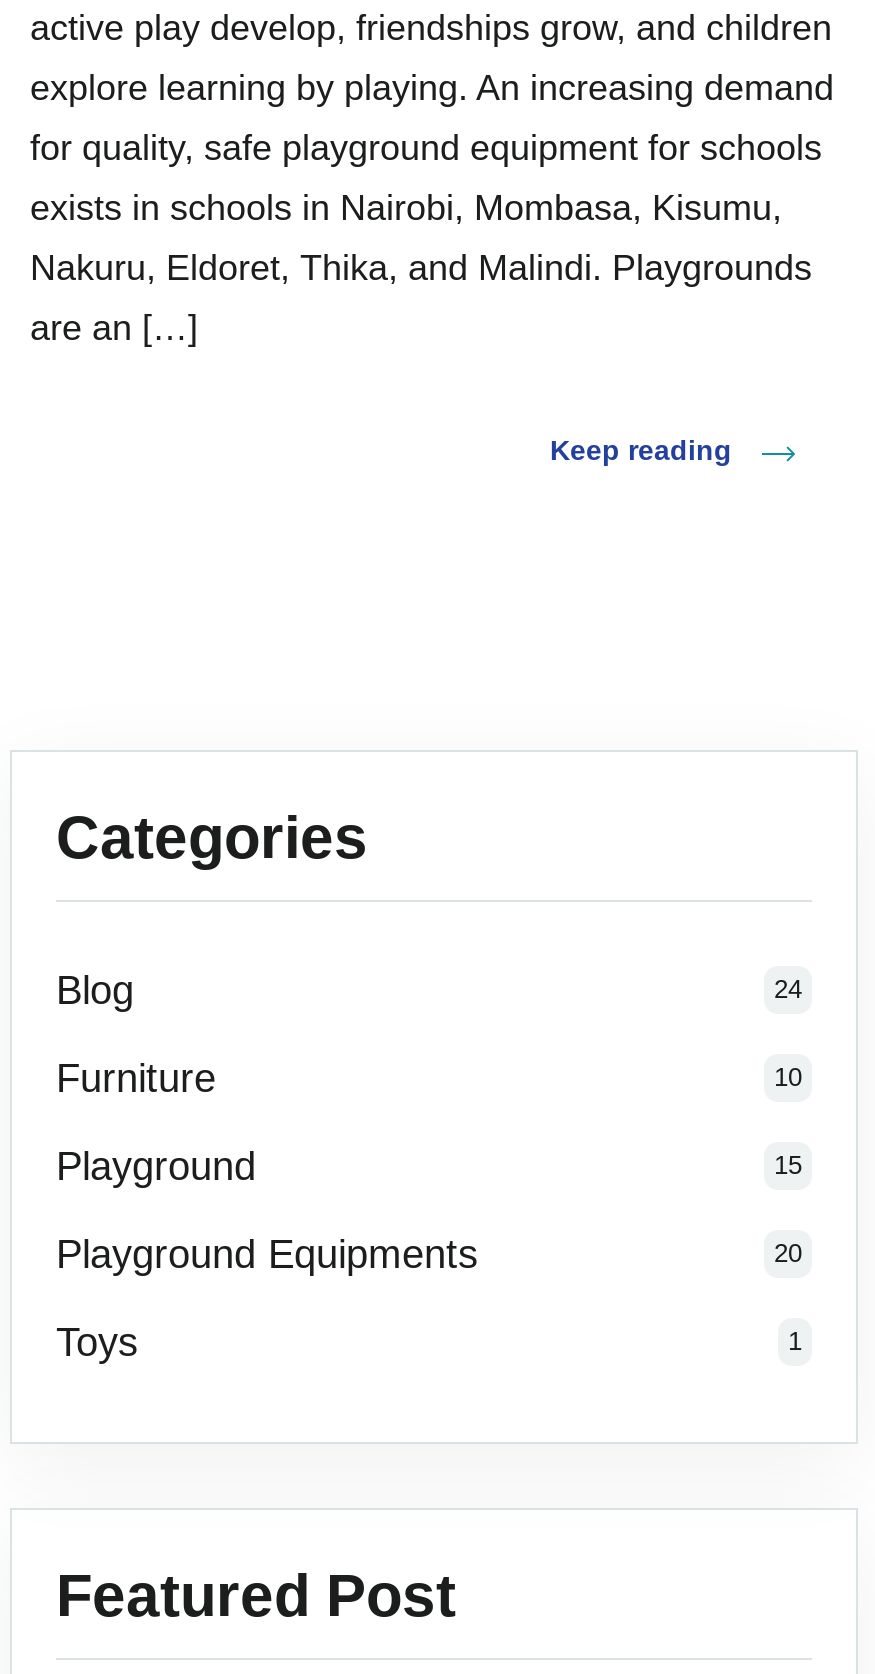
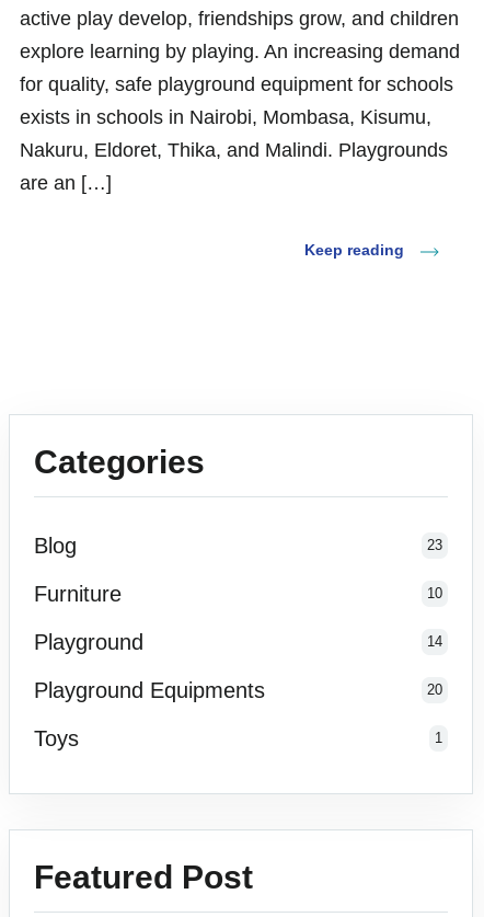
[774,975,802,1005] 24 -> [427,537,442,554] 23
[774,1151,802,1181] 15 -> [427,634,442,650] 14

